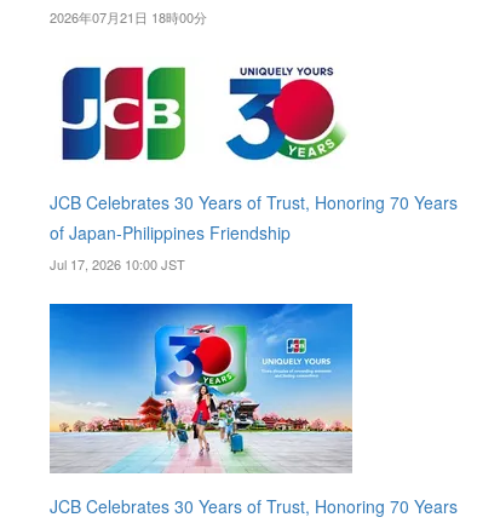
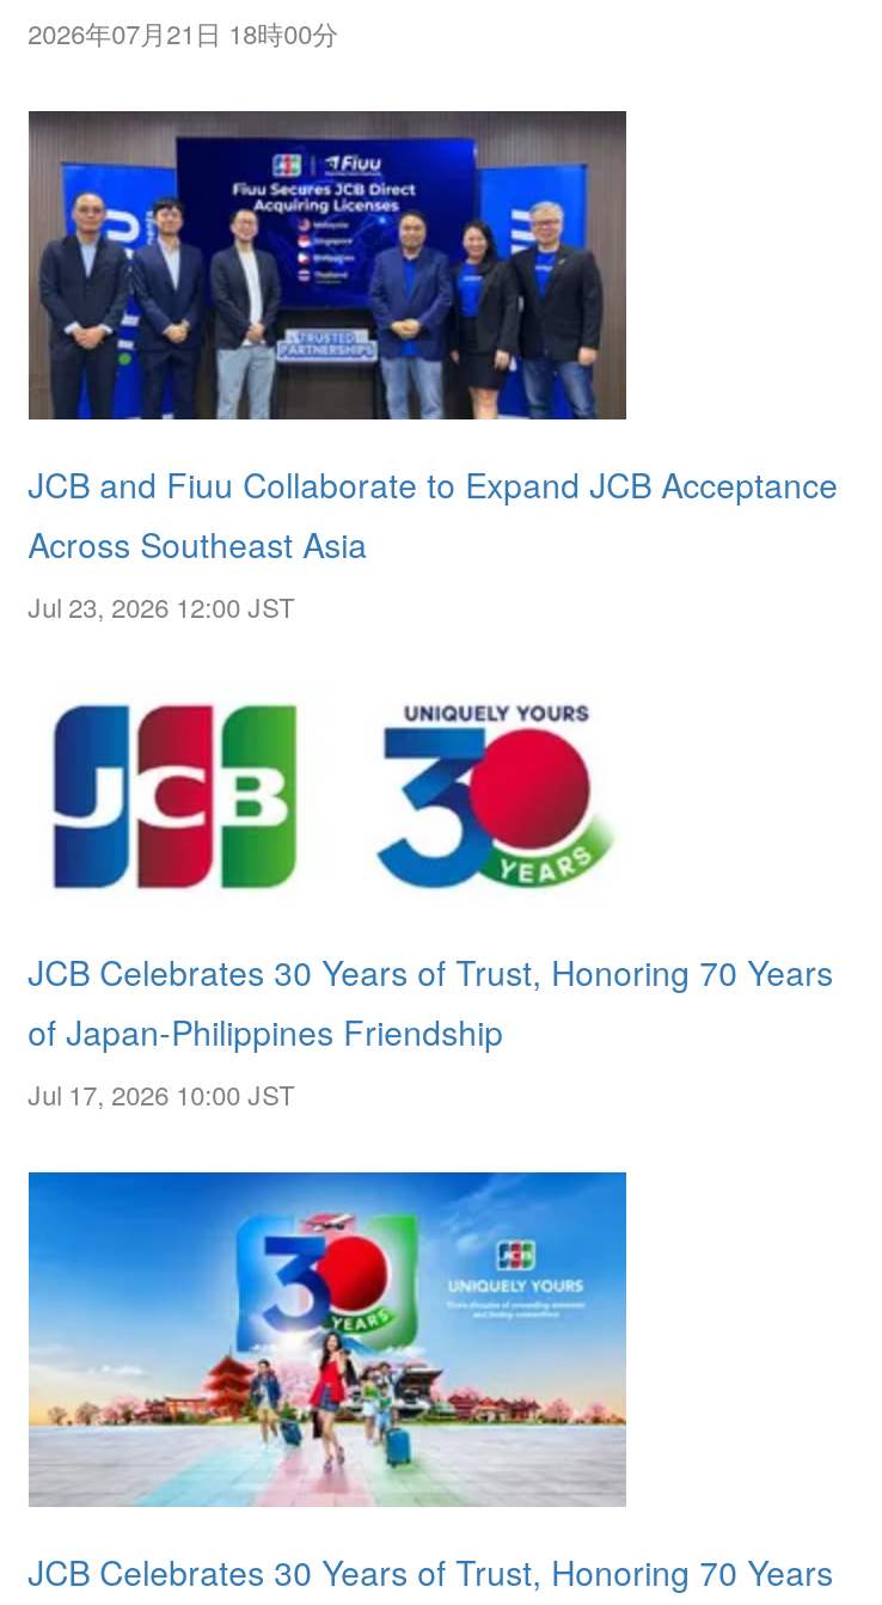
none -> [26,109,838,626] [image] | JCB and Fiuu Collaborate to Expand JCB Acceptance | Across Southeast Asia | Jul 23, 2026 12:00 JST

